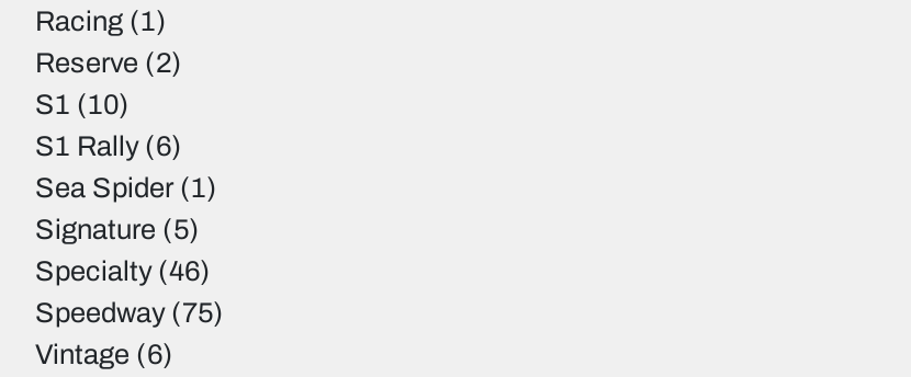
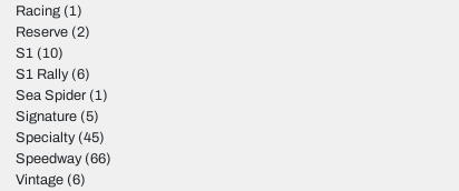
[35,256,211,287] Specialty (46) -> [16,130,105,145] Specialty (45)
[35,298,224,329] Speedway (75) -> [16,151,111,167] Speedway (66)

